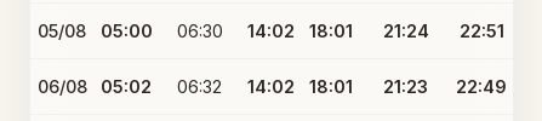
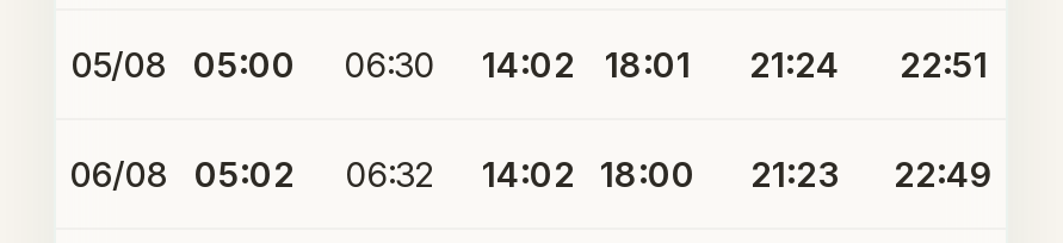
[37,76,507,97] 06/08 05:02 06:32 14:02 18:01 21:23 22:49 -> [69,154,994,194] 06/08 05:02 06:32 14:02 18:00 21:23 22:49

